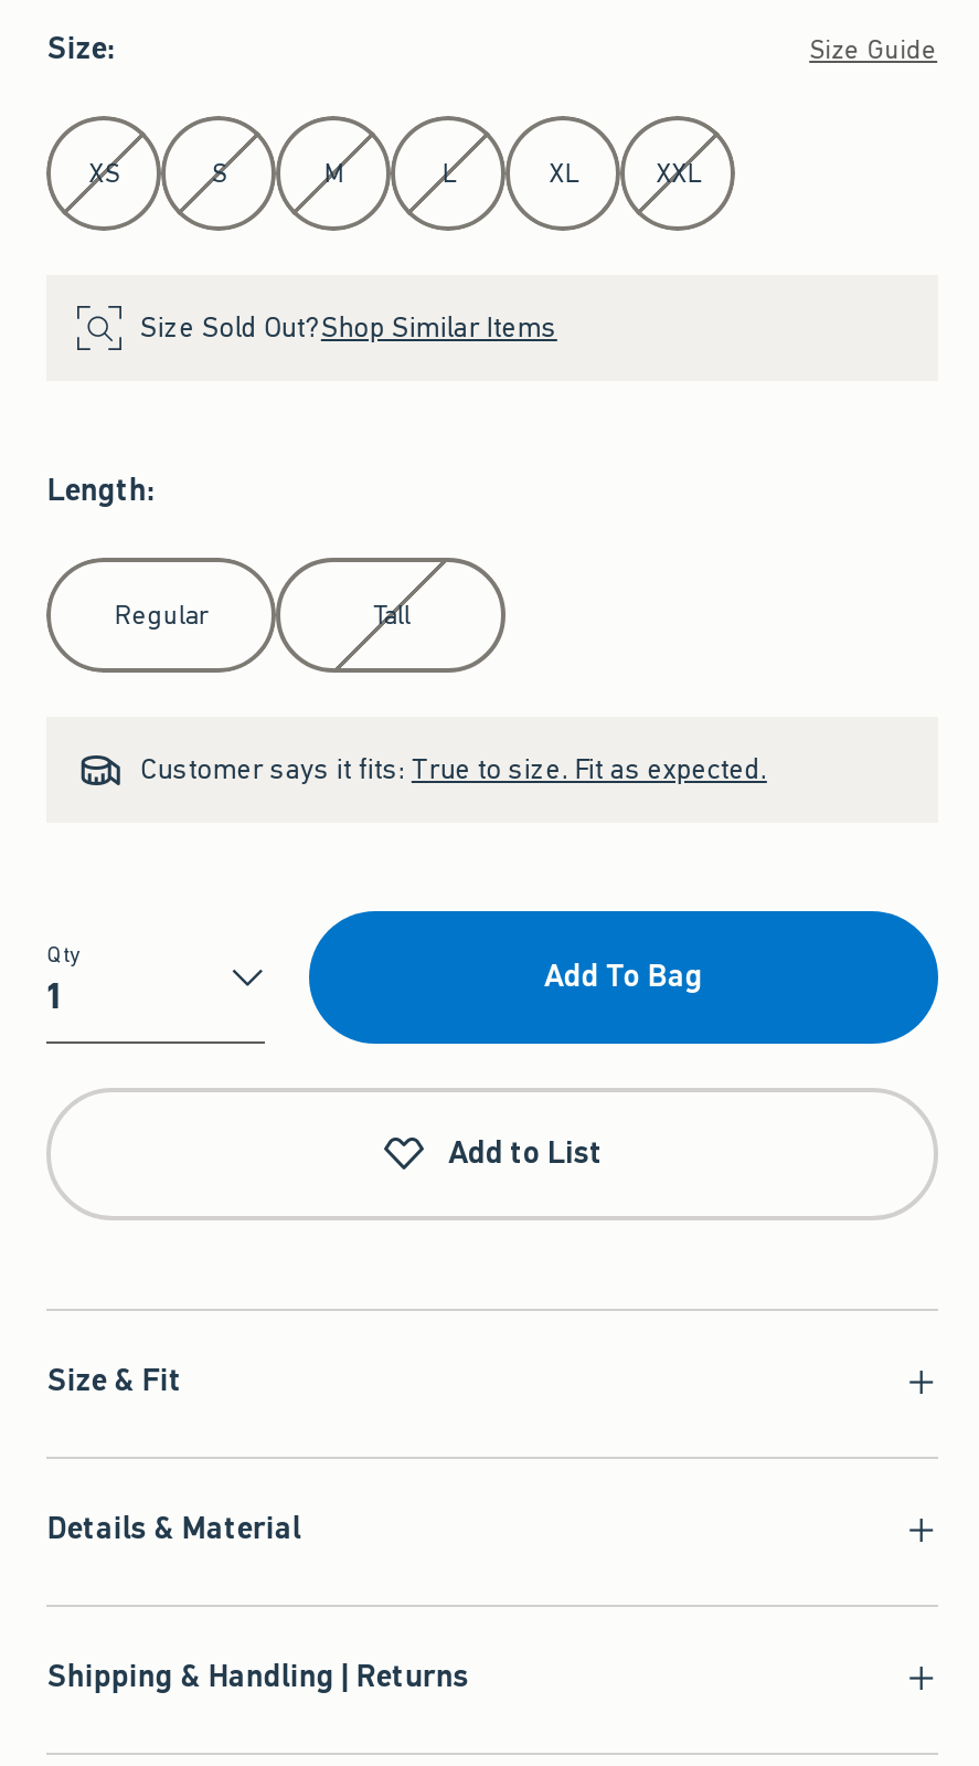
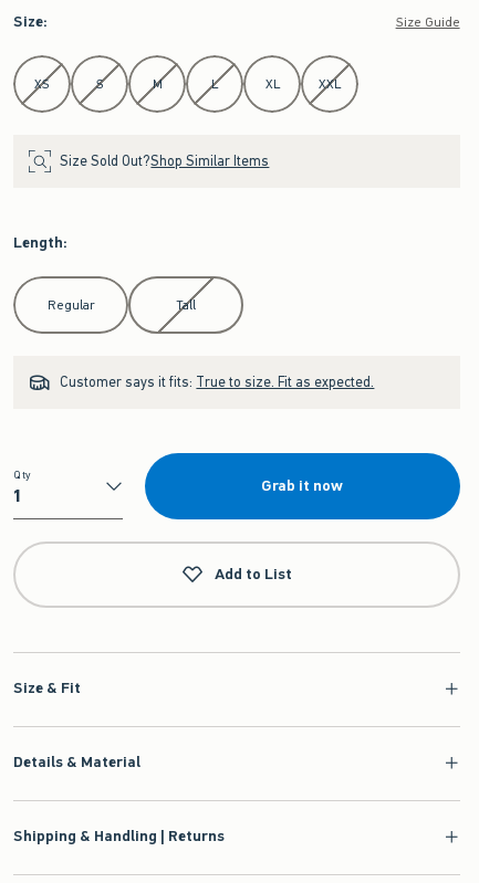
[544,955,703,997] Add To Bag -> [262,475,343,496] Grab it now

